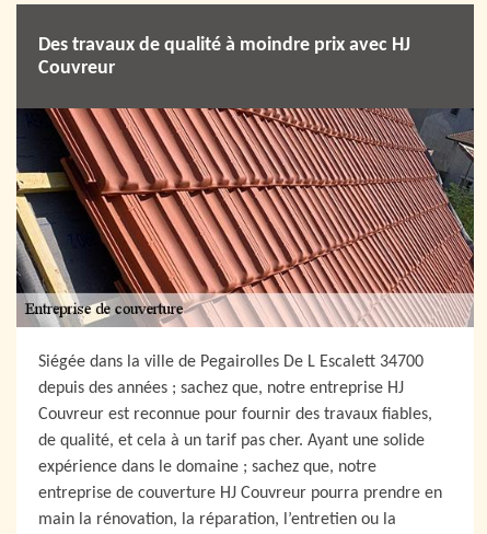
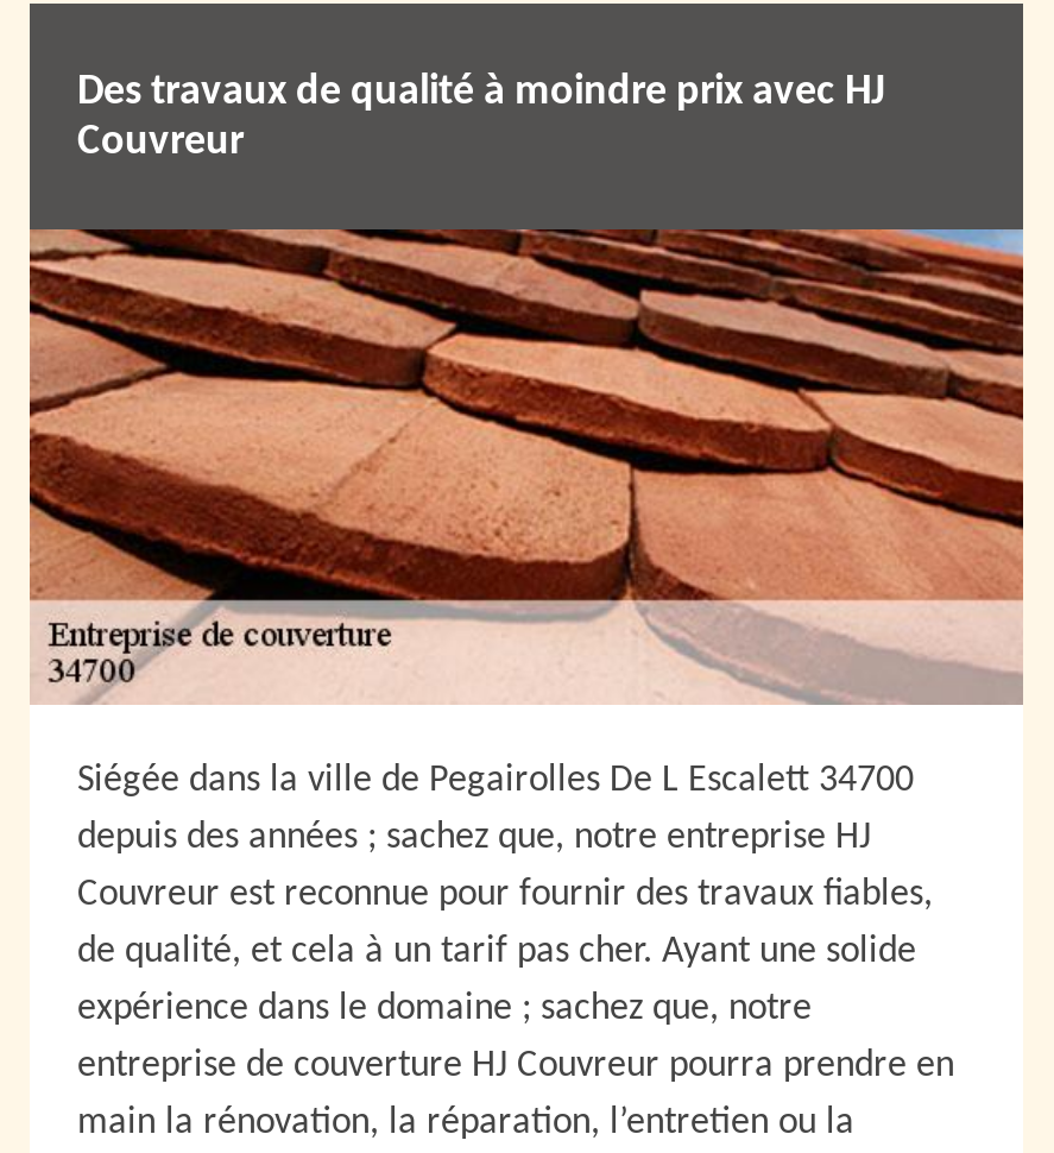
[15,107,475,327] [image] -> [27,227,1025,705] [image]

